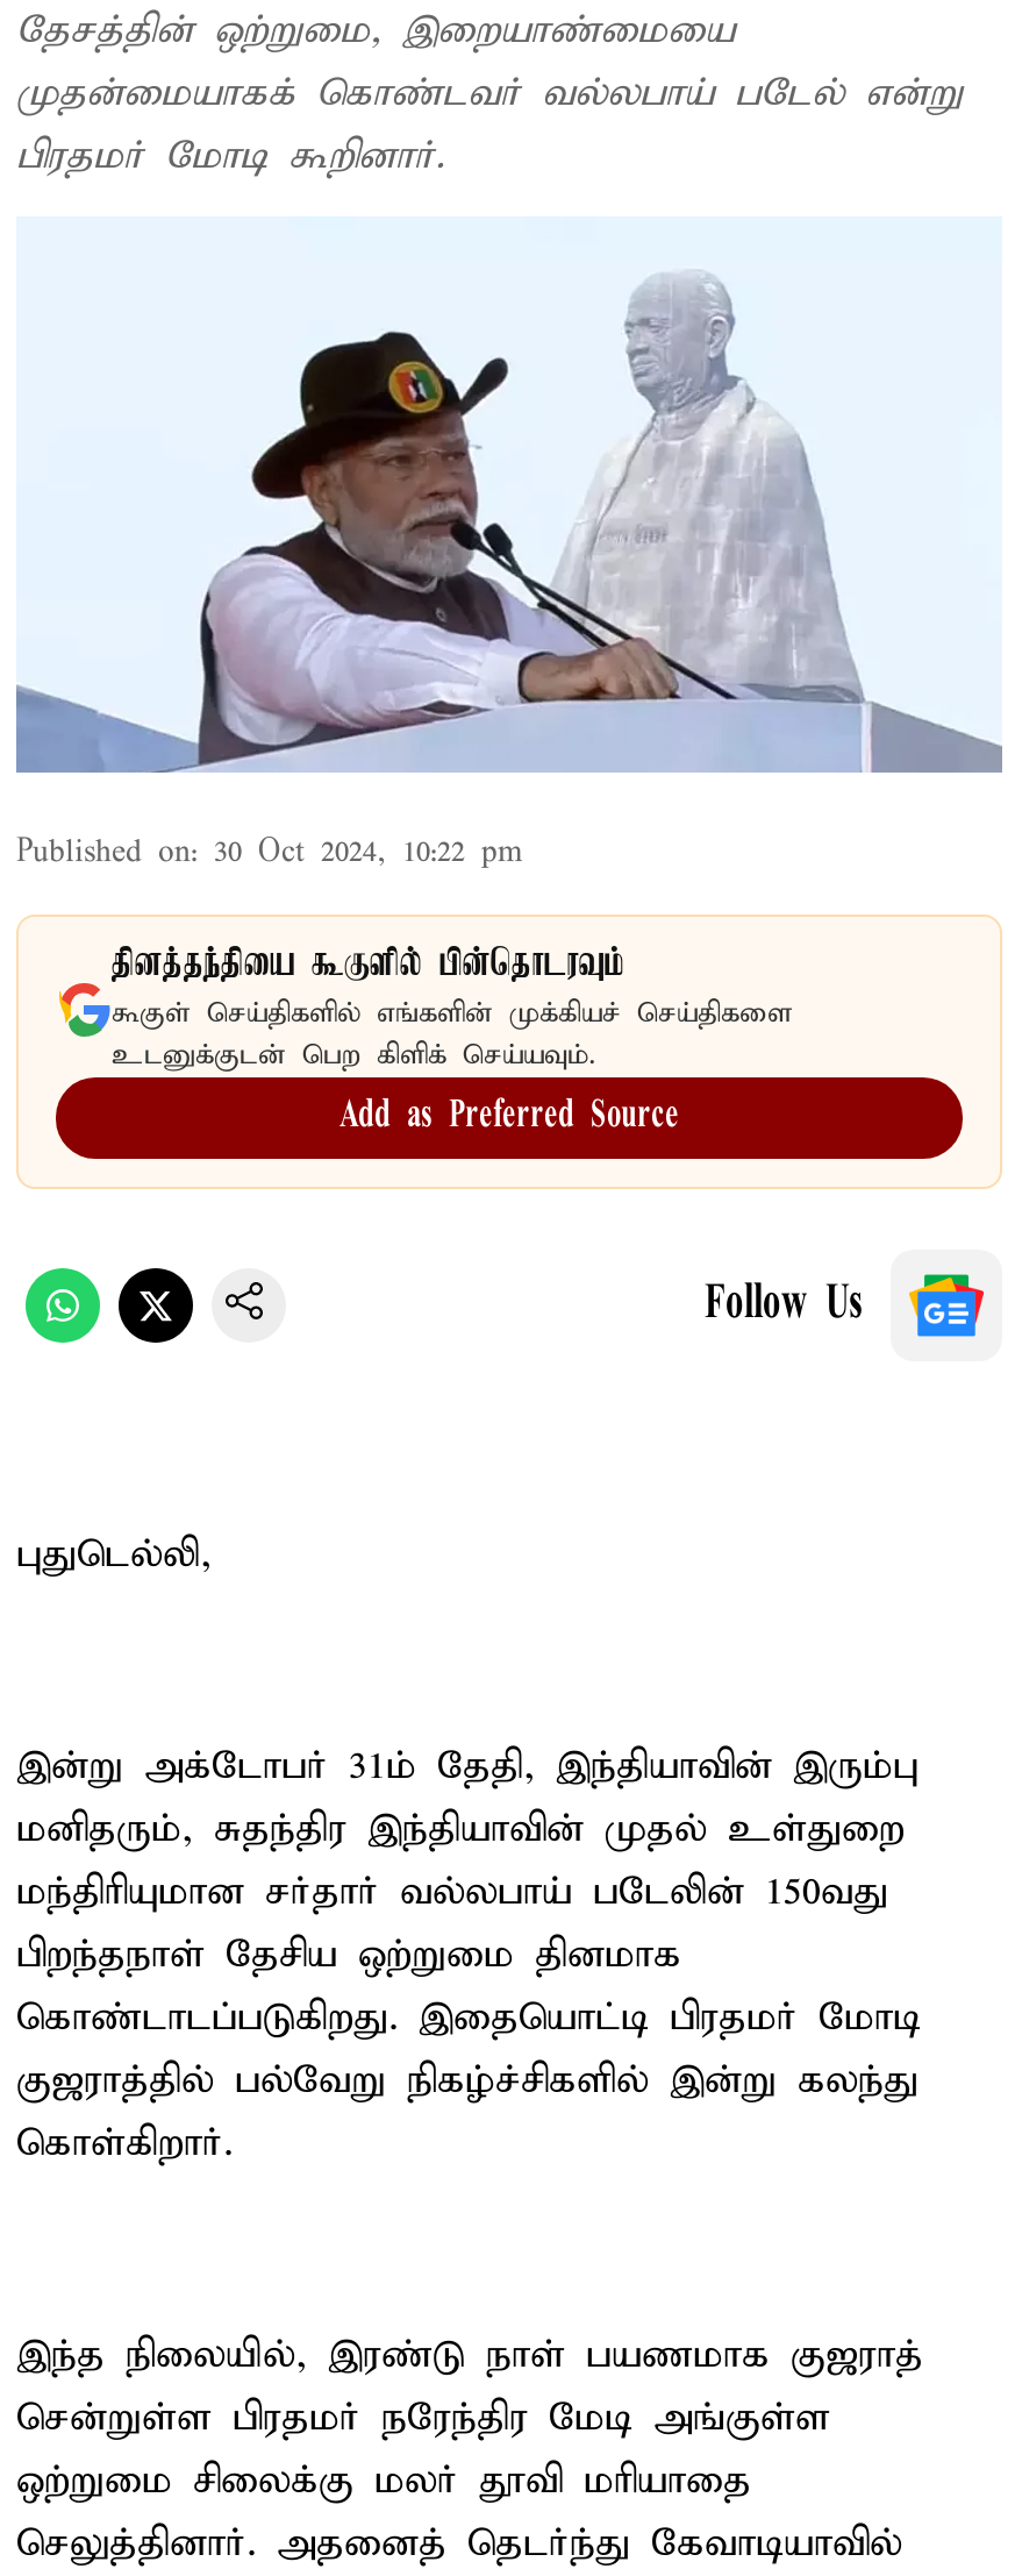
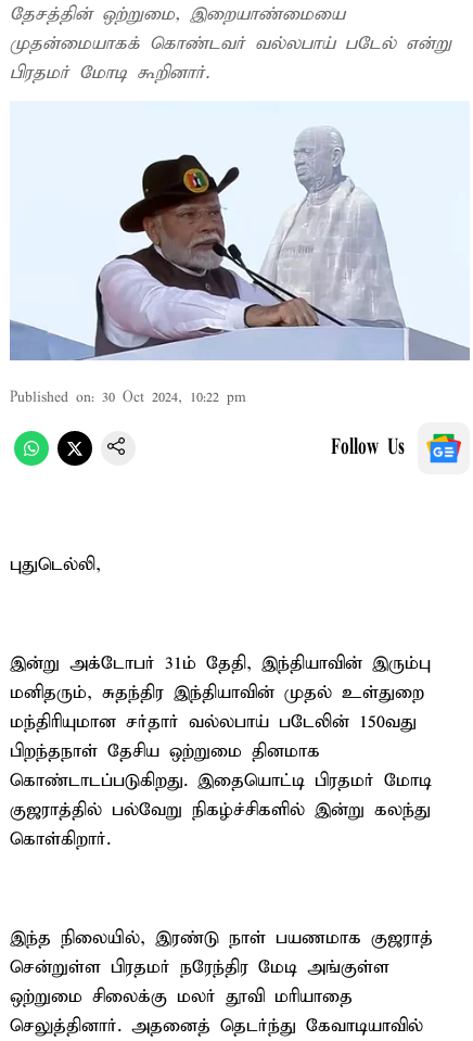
[16,915,1002,1189] [image] | தினத்தந்தியை கூகுளில் பின்தொடரவும் | கூகுள் செய்திகளில் எங்களின் முக்கியச் செய்திகளை | உடனுக்குடன் பெற கிளிக் செய்யவும். | Add as Preferred Source -> none

